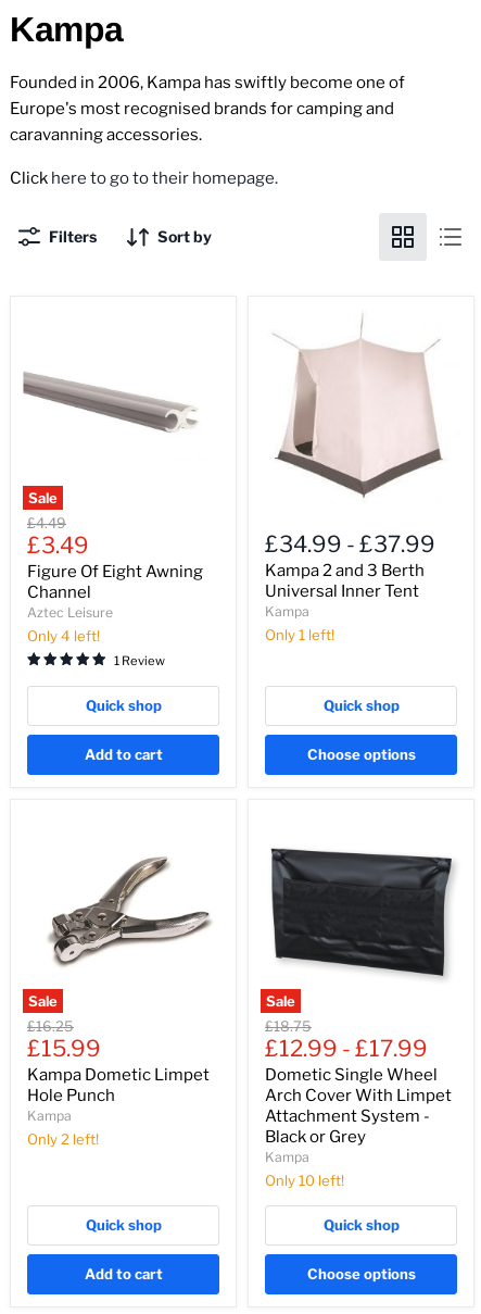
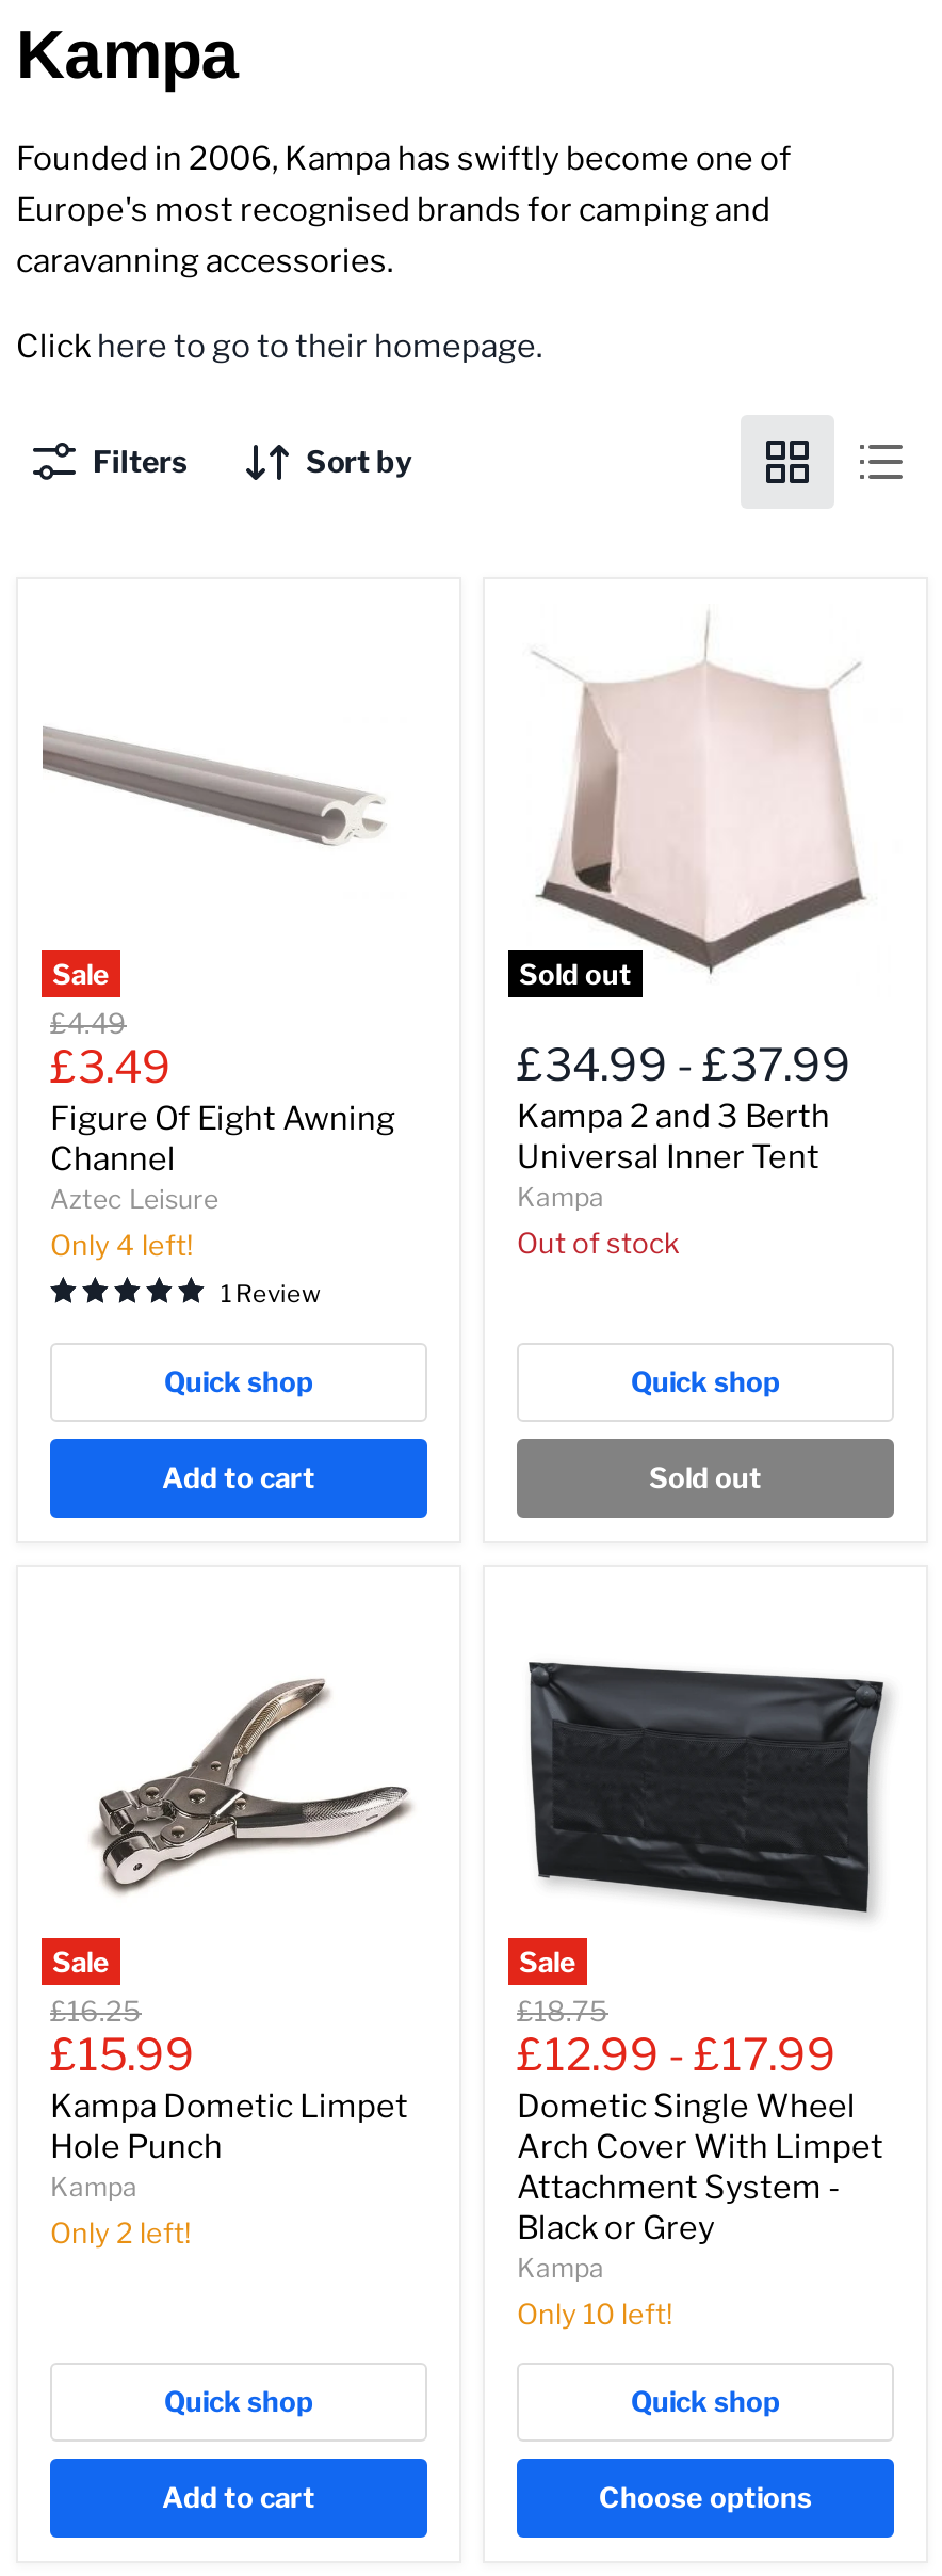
none -> [519,957,632,991] Sold out
[265,626,334,643] Only 1 left! -> [517,1226,679,1260] Out of stock
[307,746,415,763] Choose options -> [649,1460,762,1494] Sold out

